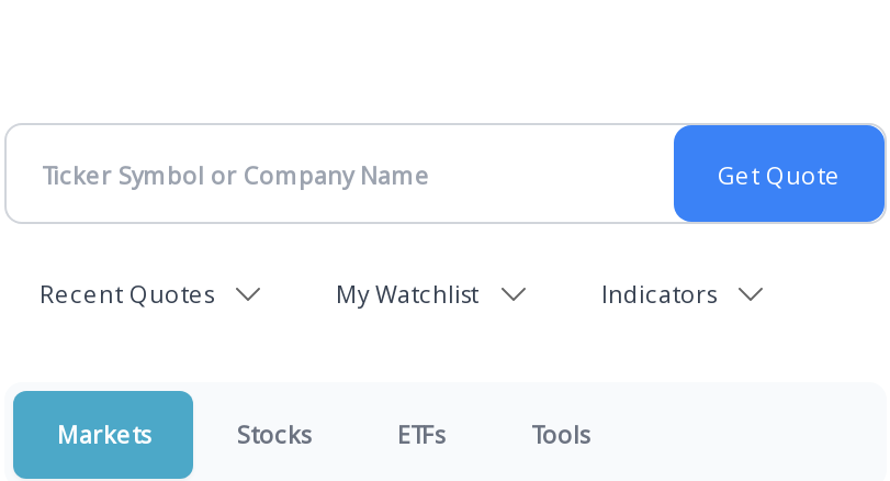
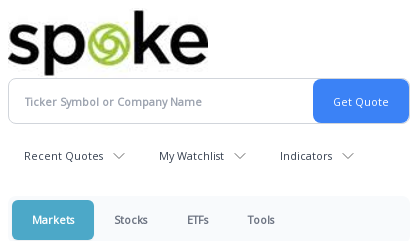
none -> [7,9,209,77] [image]

